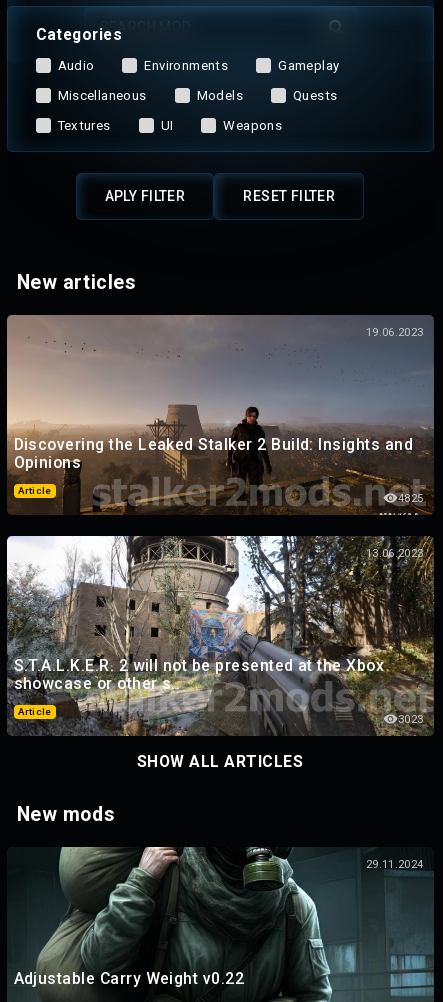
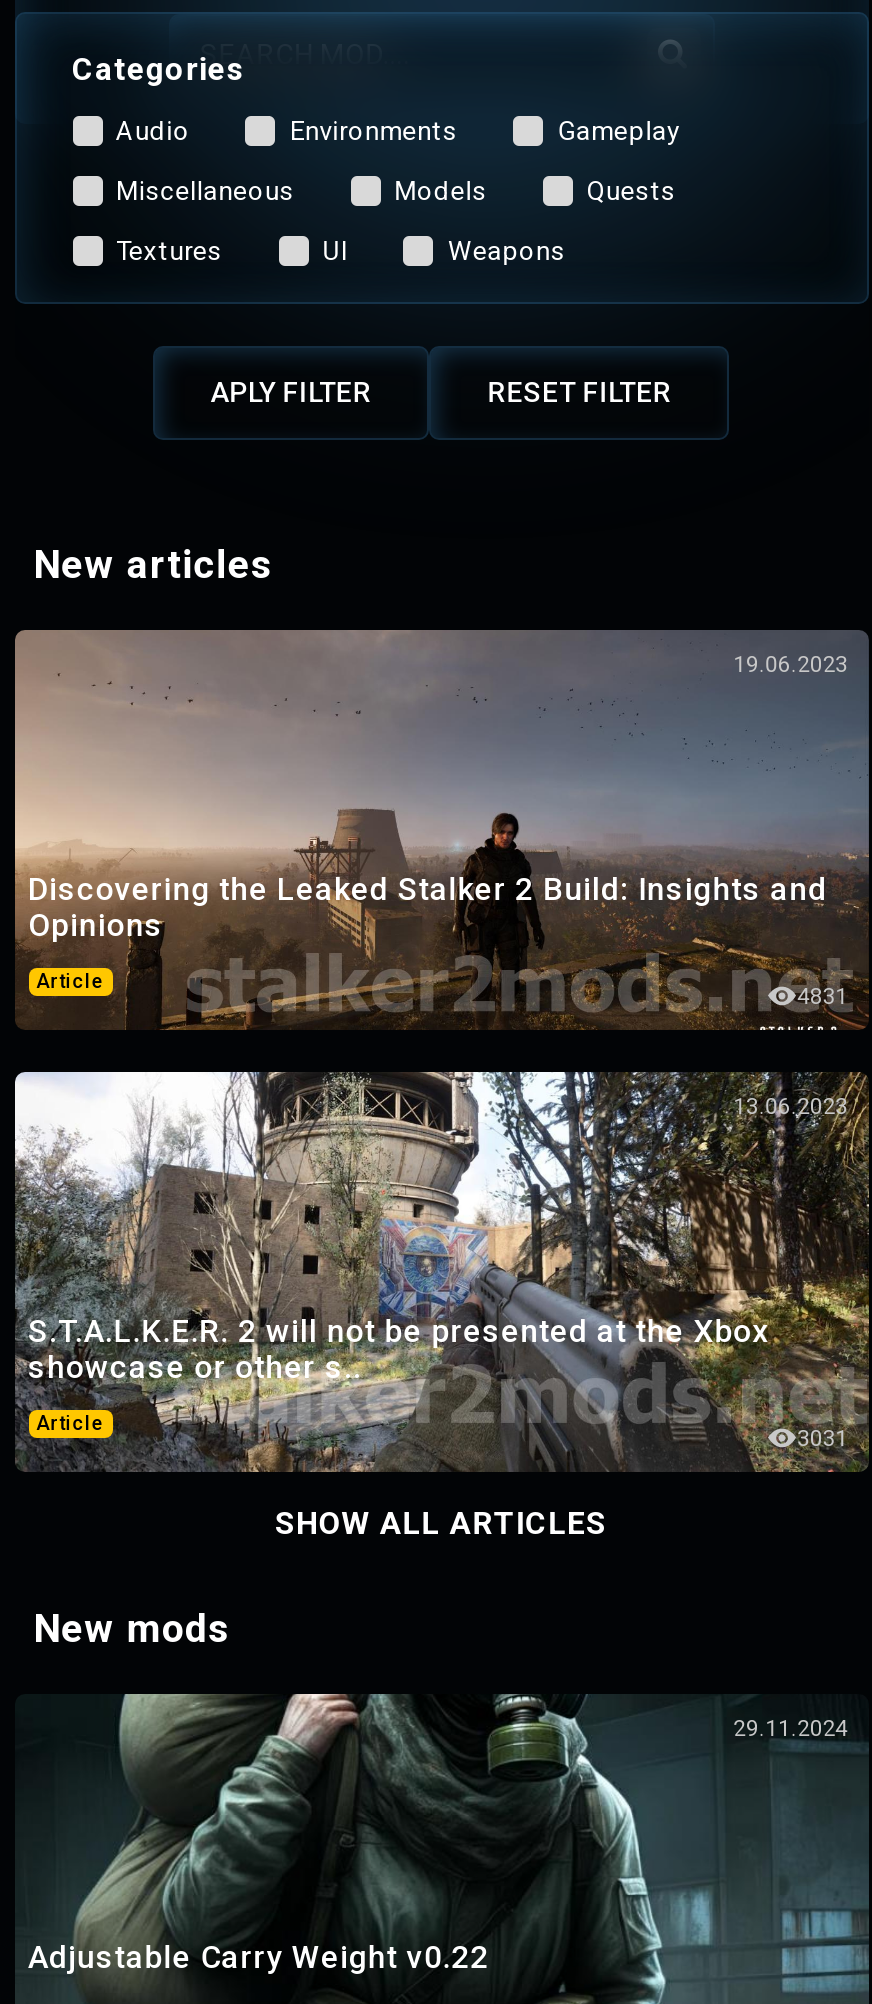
[398,492,423,505] 4825 -> [797,983,848,1009] 4831
[398,713,423,726] 3023 -> [797,1425,848,1451] 3031

